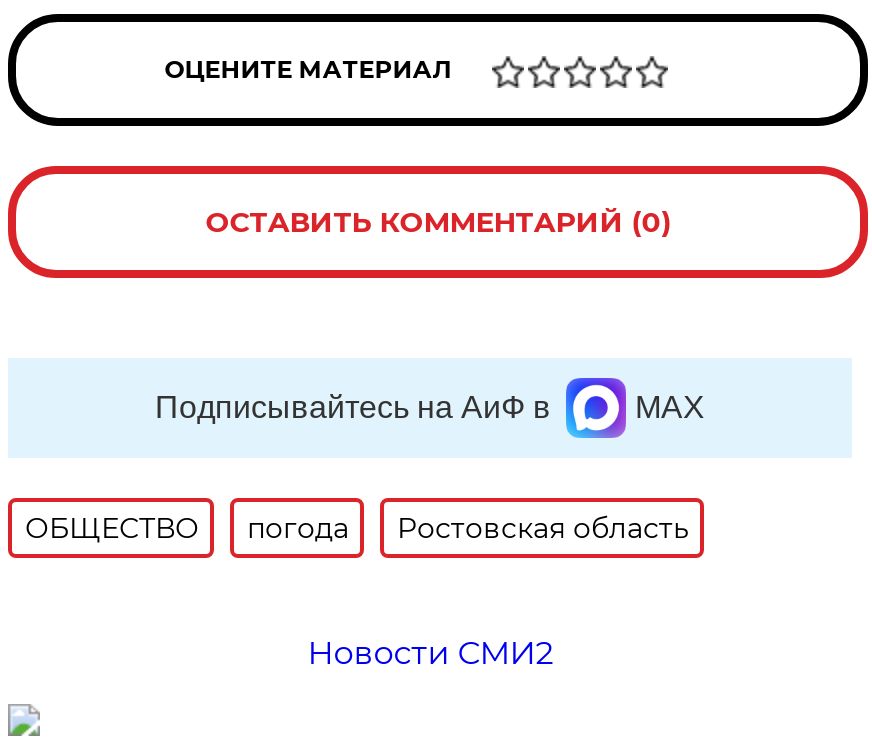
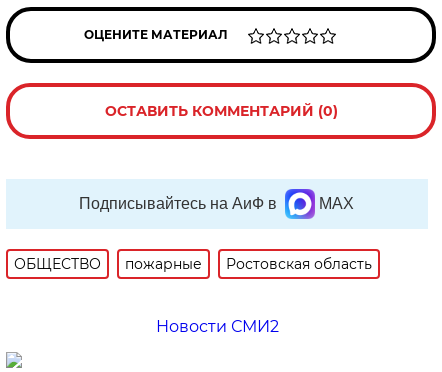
[247,510,349,546] погода -> [125,255,202,273] пожарные

